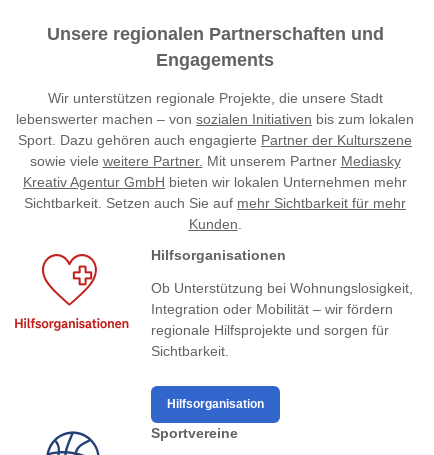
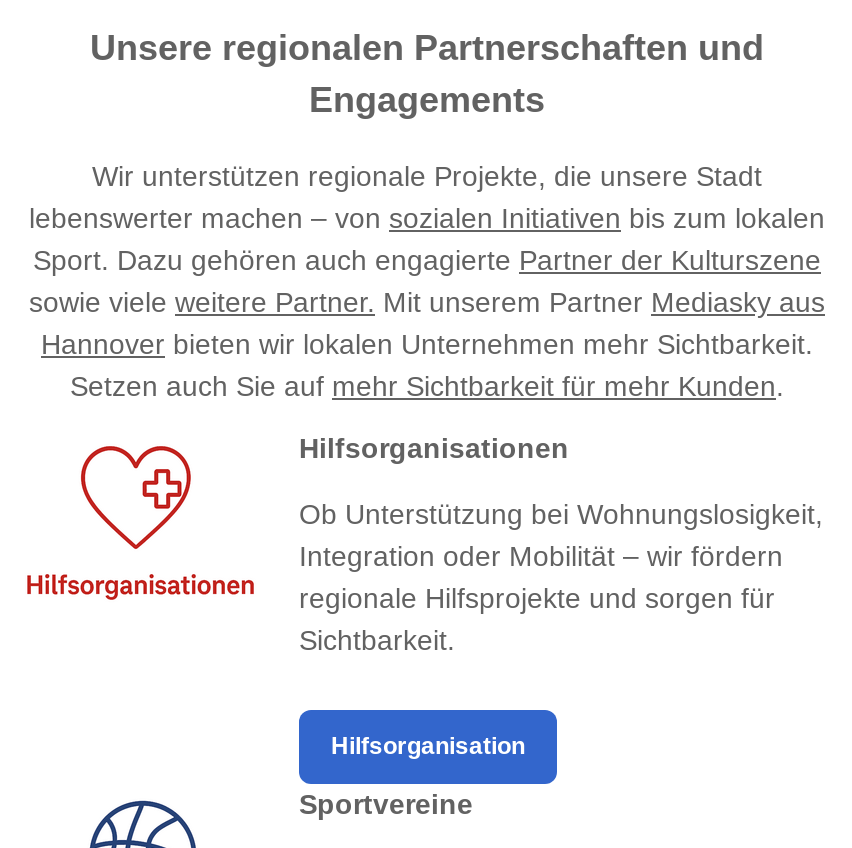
[23,152,407,231] sowie viele weitere Partner. Mit unserem Partner Mediasky | Kreativ Agentur GmbH bieten wir lokalen Unternehmen mehr | Sichtbarkeit. Setzen auch Sie auf mehr Sichtbarkeit für mehr | Kunden. -> [29,285,825,401] sowie viele weitere Partner. Mit unserem Partner Mediasky aus | Hannover bieten wir lokalen Unternehmen mehr Sichtbarkeit. | Setzen auch Sie auf mehr Sichtbarkeit für mehr Kunden.

